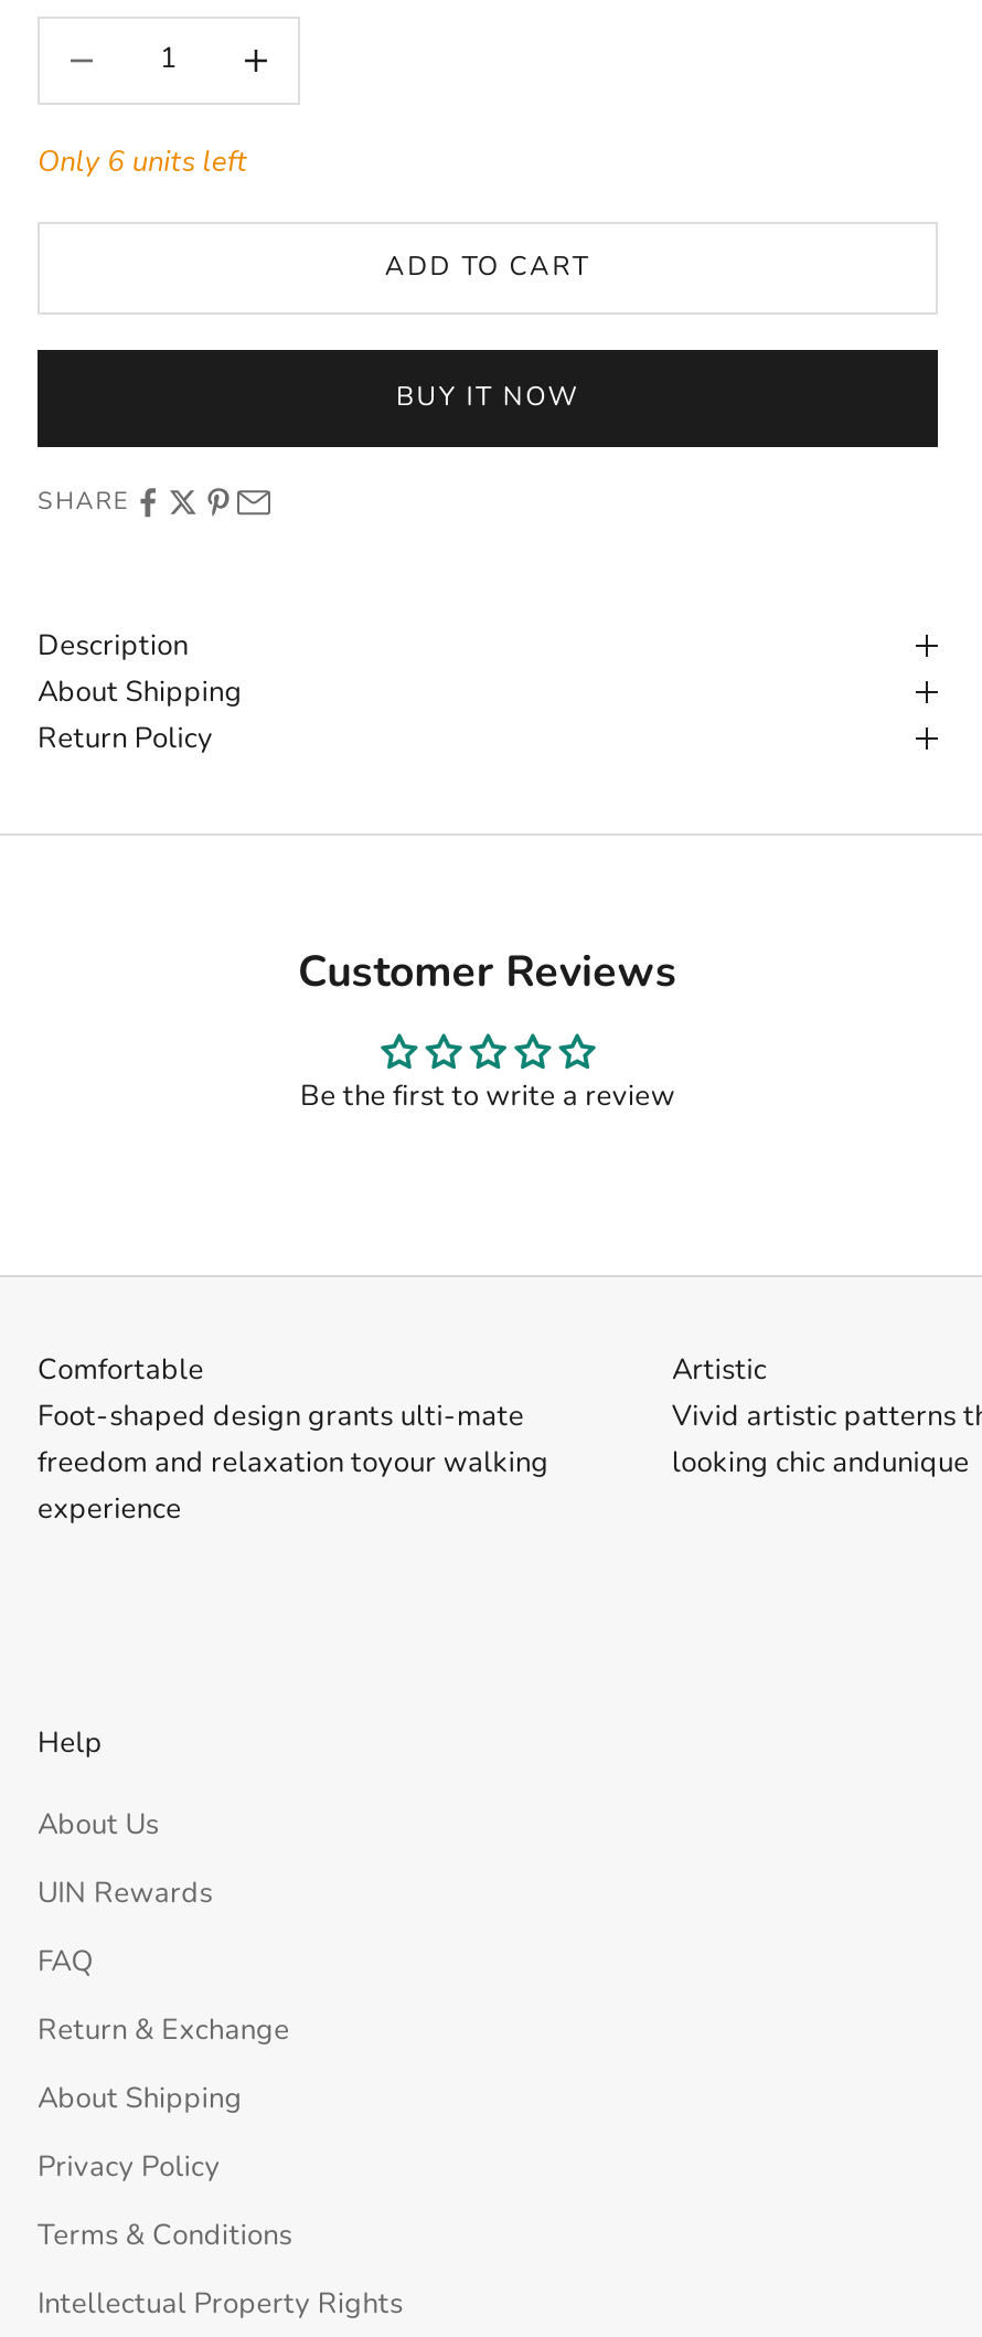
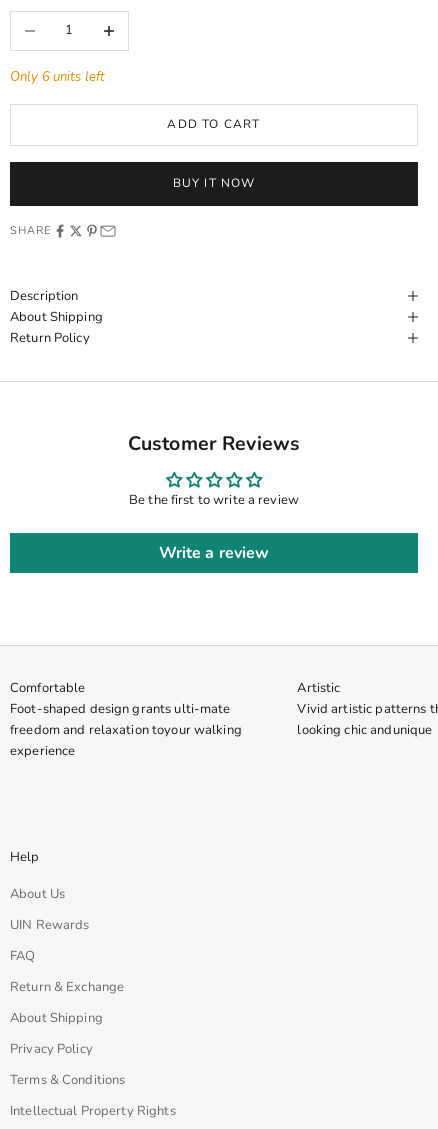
none -> [159,542,269,564] Write a review

